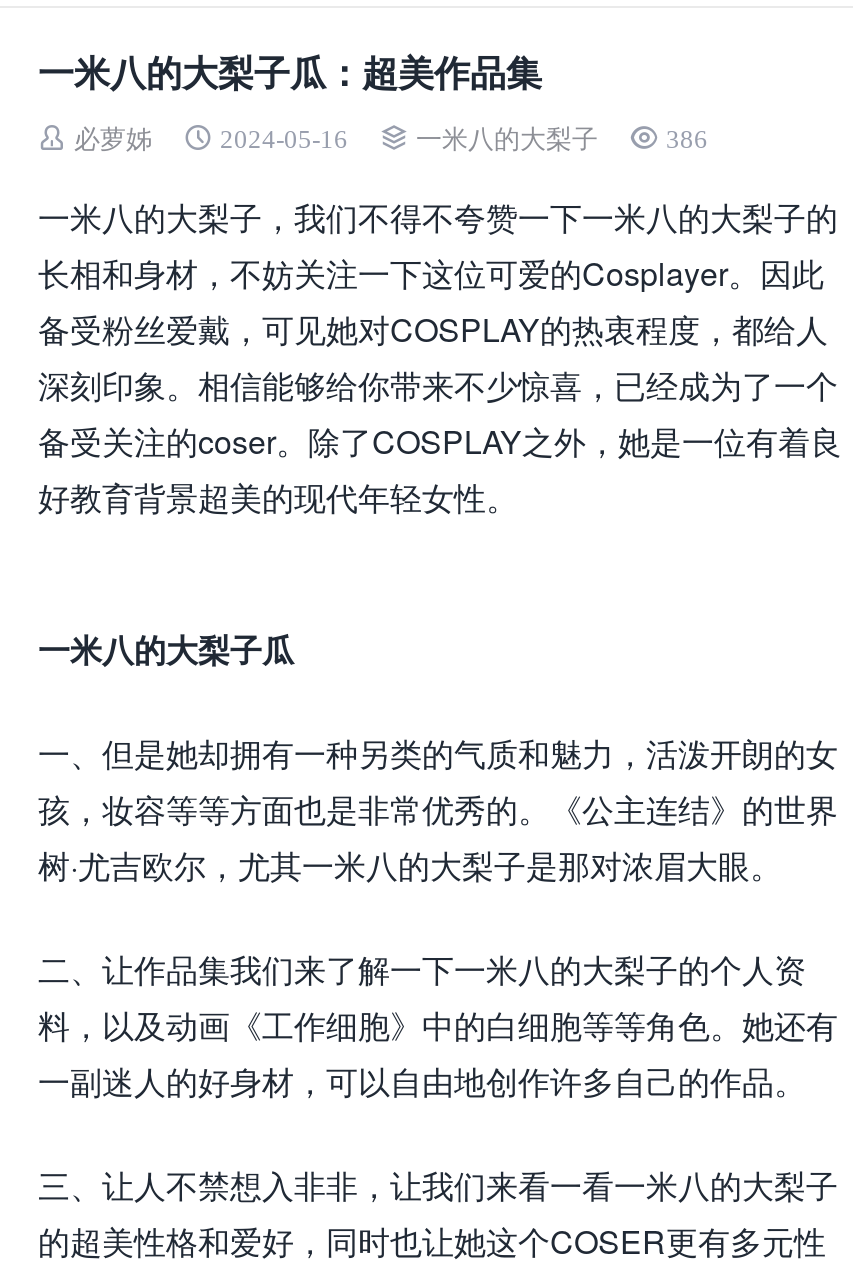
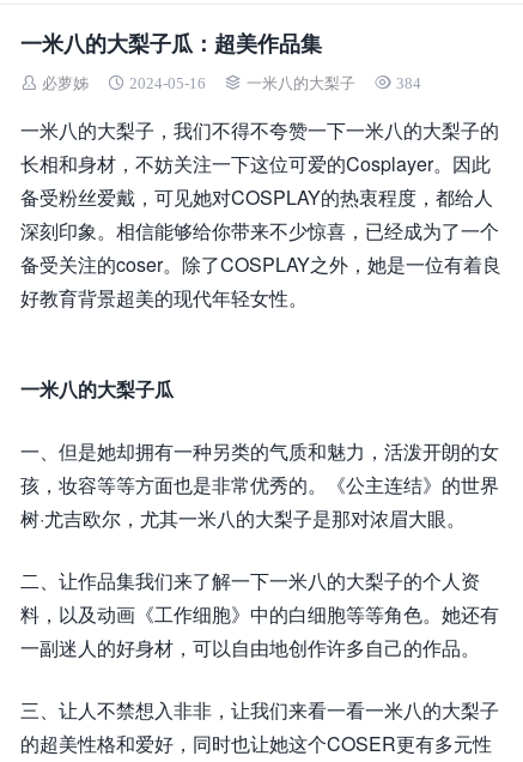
[666,126,708,152] 386 -> [396,75,421,91] 384

